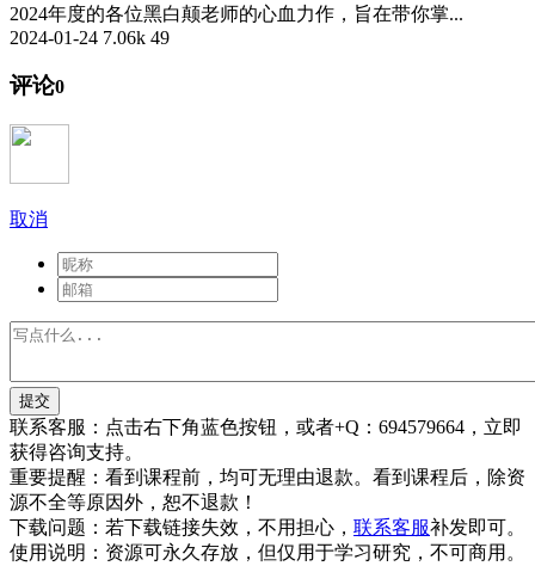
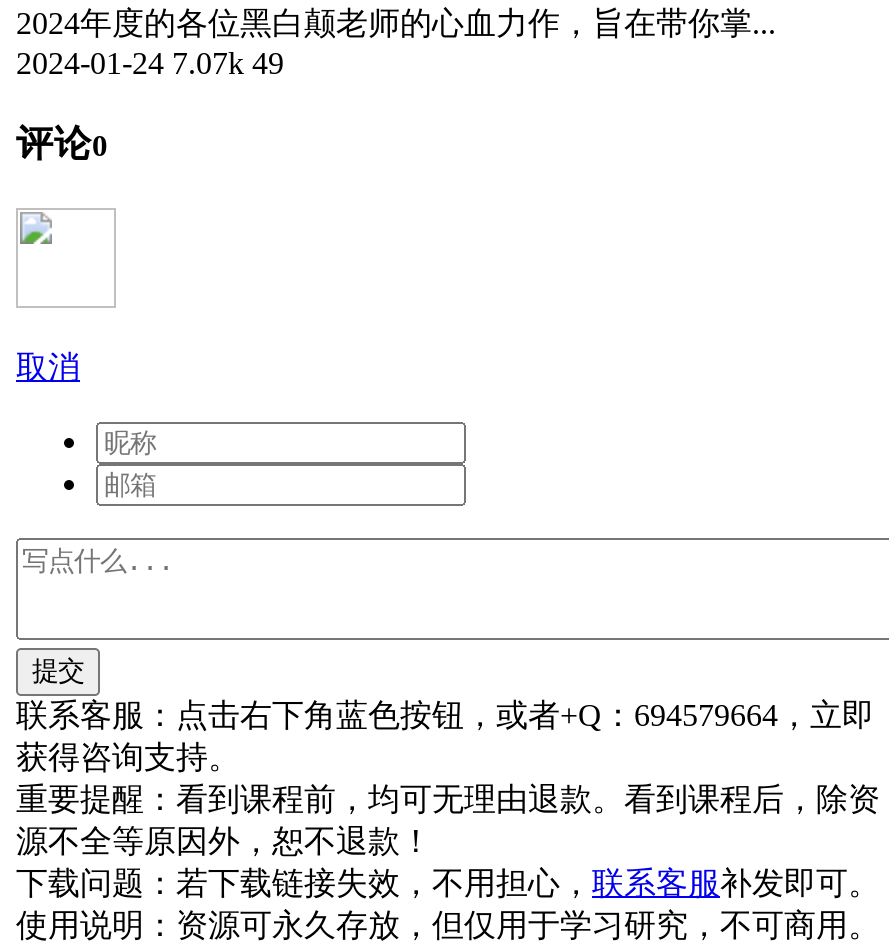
[10,27,170,47] 2024-01-24 7.06k 49 -> [16,45,284,79] 2024-01-24 7.07k 49

